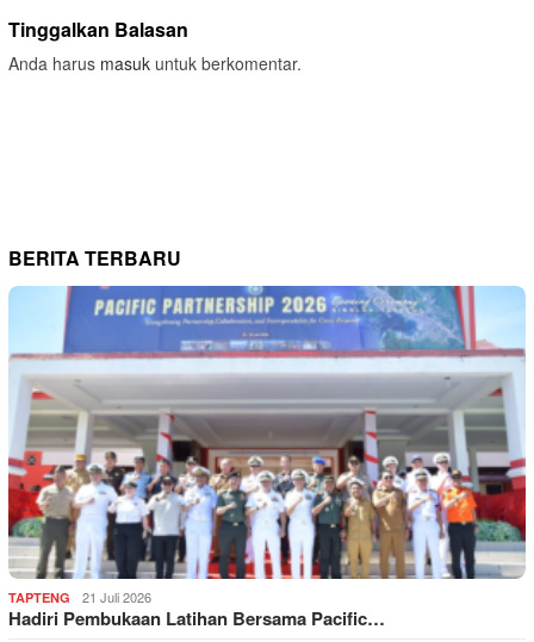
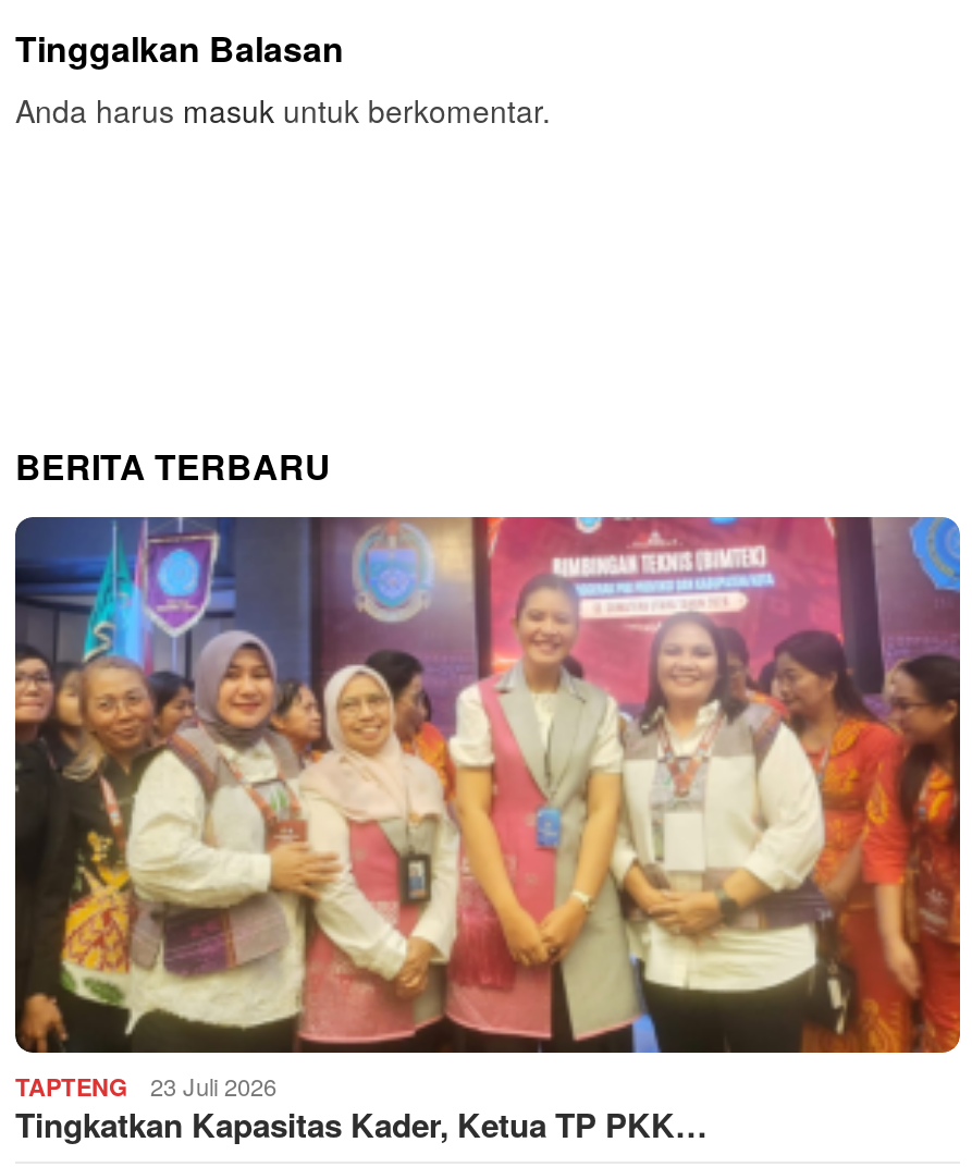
[7,285,527,631] [image] | 21 Juli 2026 | Hadiri Pembukaan Latihan Bersama Pacific… -> [13,515,962,1148] [image] | 23 Juli 2026 | Tingkatkan Kapasitas Kader, Ketua TP PKK…

